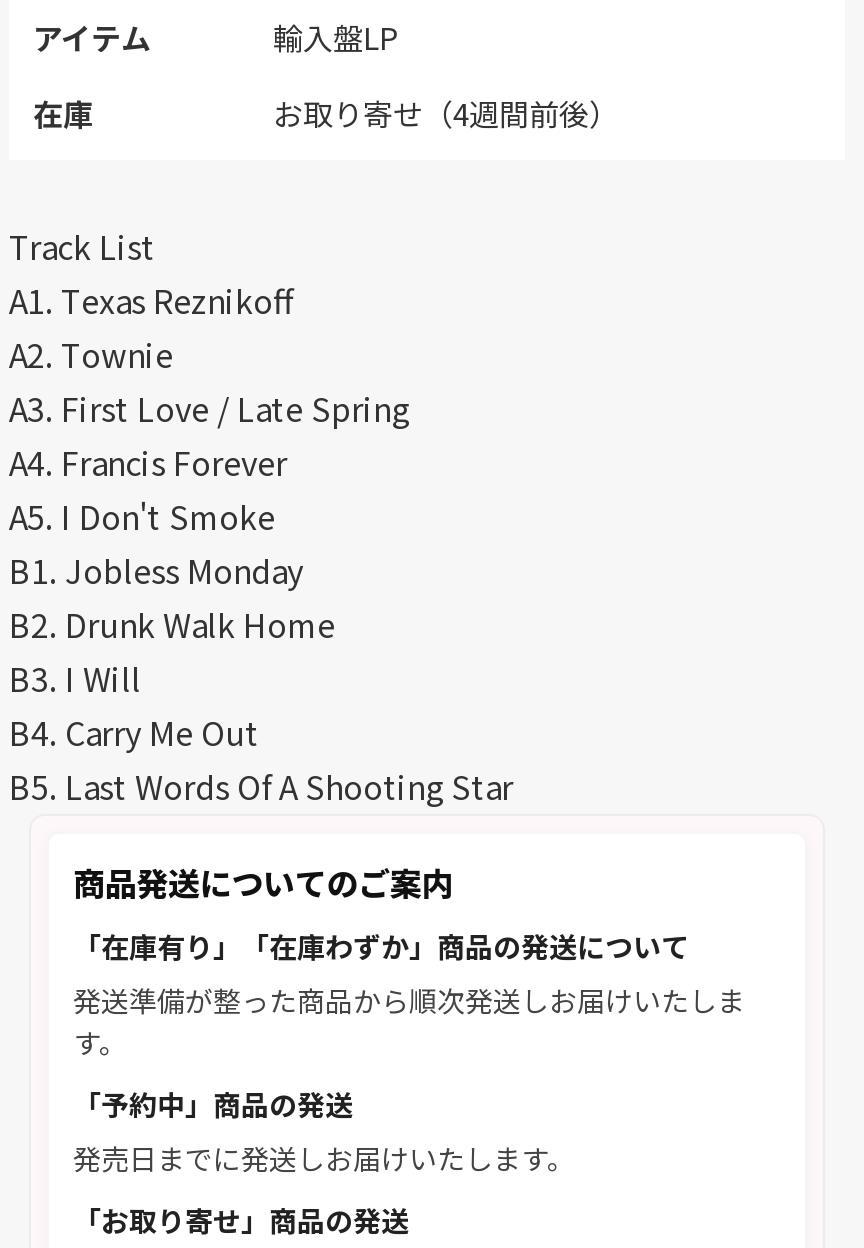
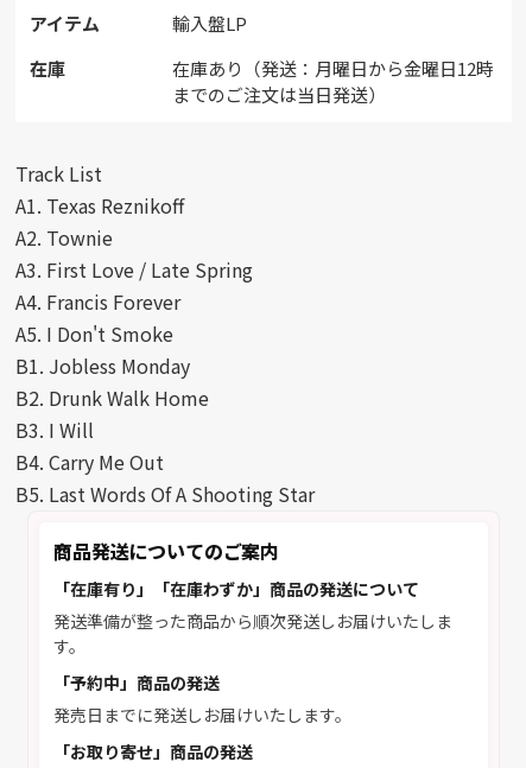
[273,92,619,134] お取り寄せ（4週間前後） -> [172,56,494,107] 在庫あり（発送：月曜日から金曜日12時 | までのご注文は当日発送）

